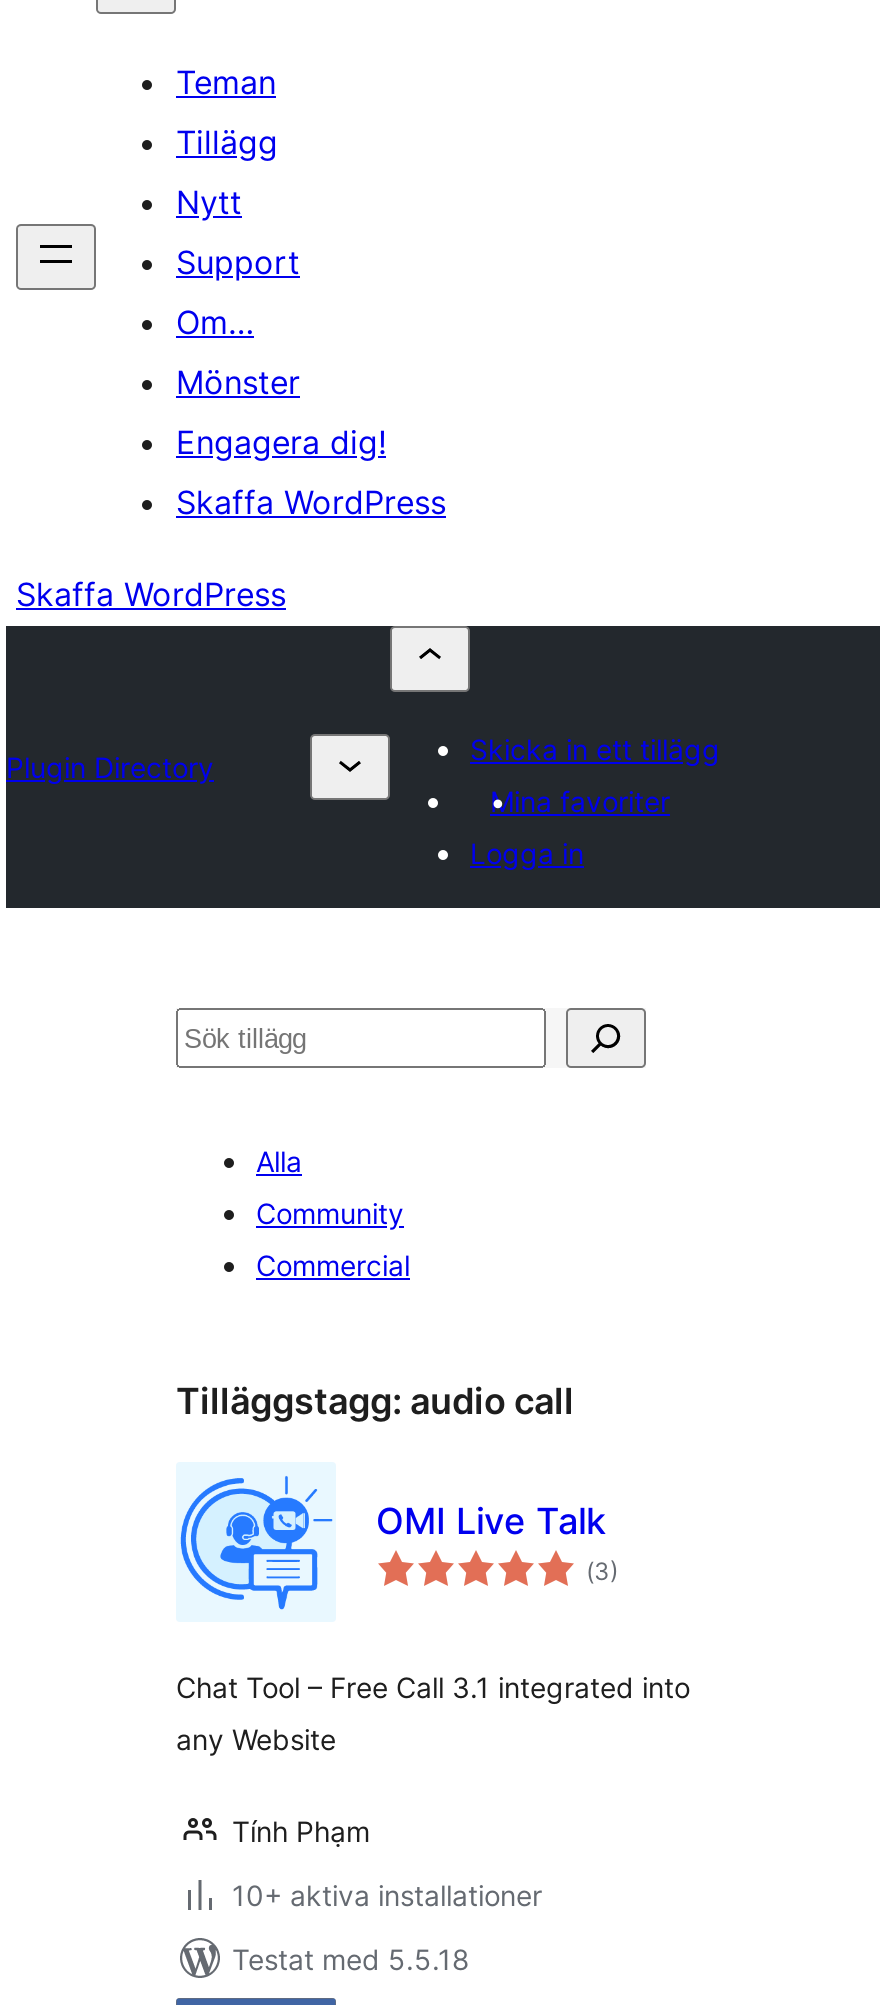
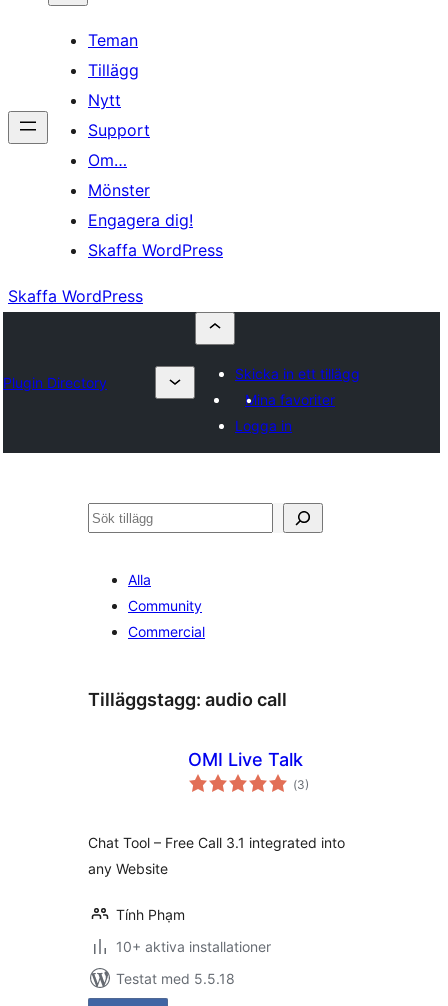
[178,1474,334,1612] [image] -> none

